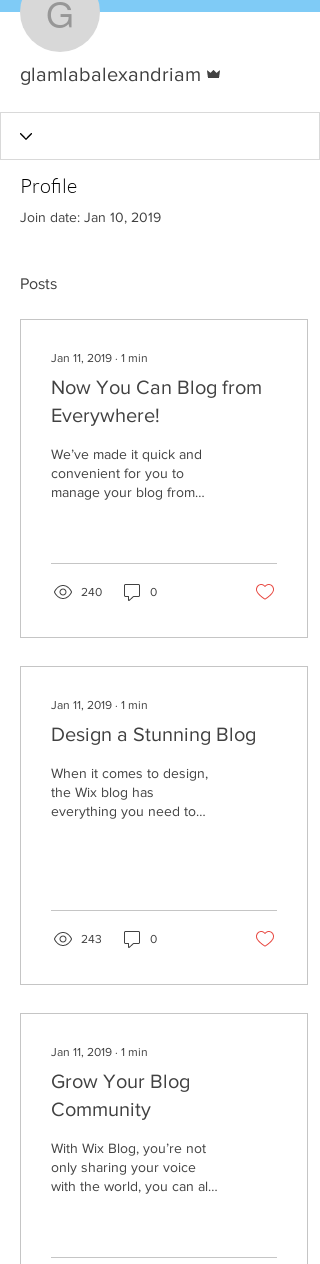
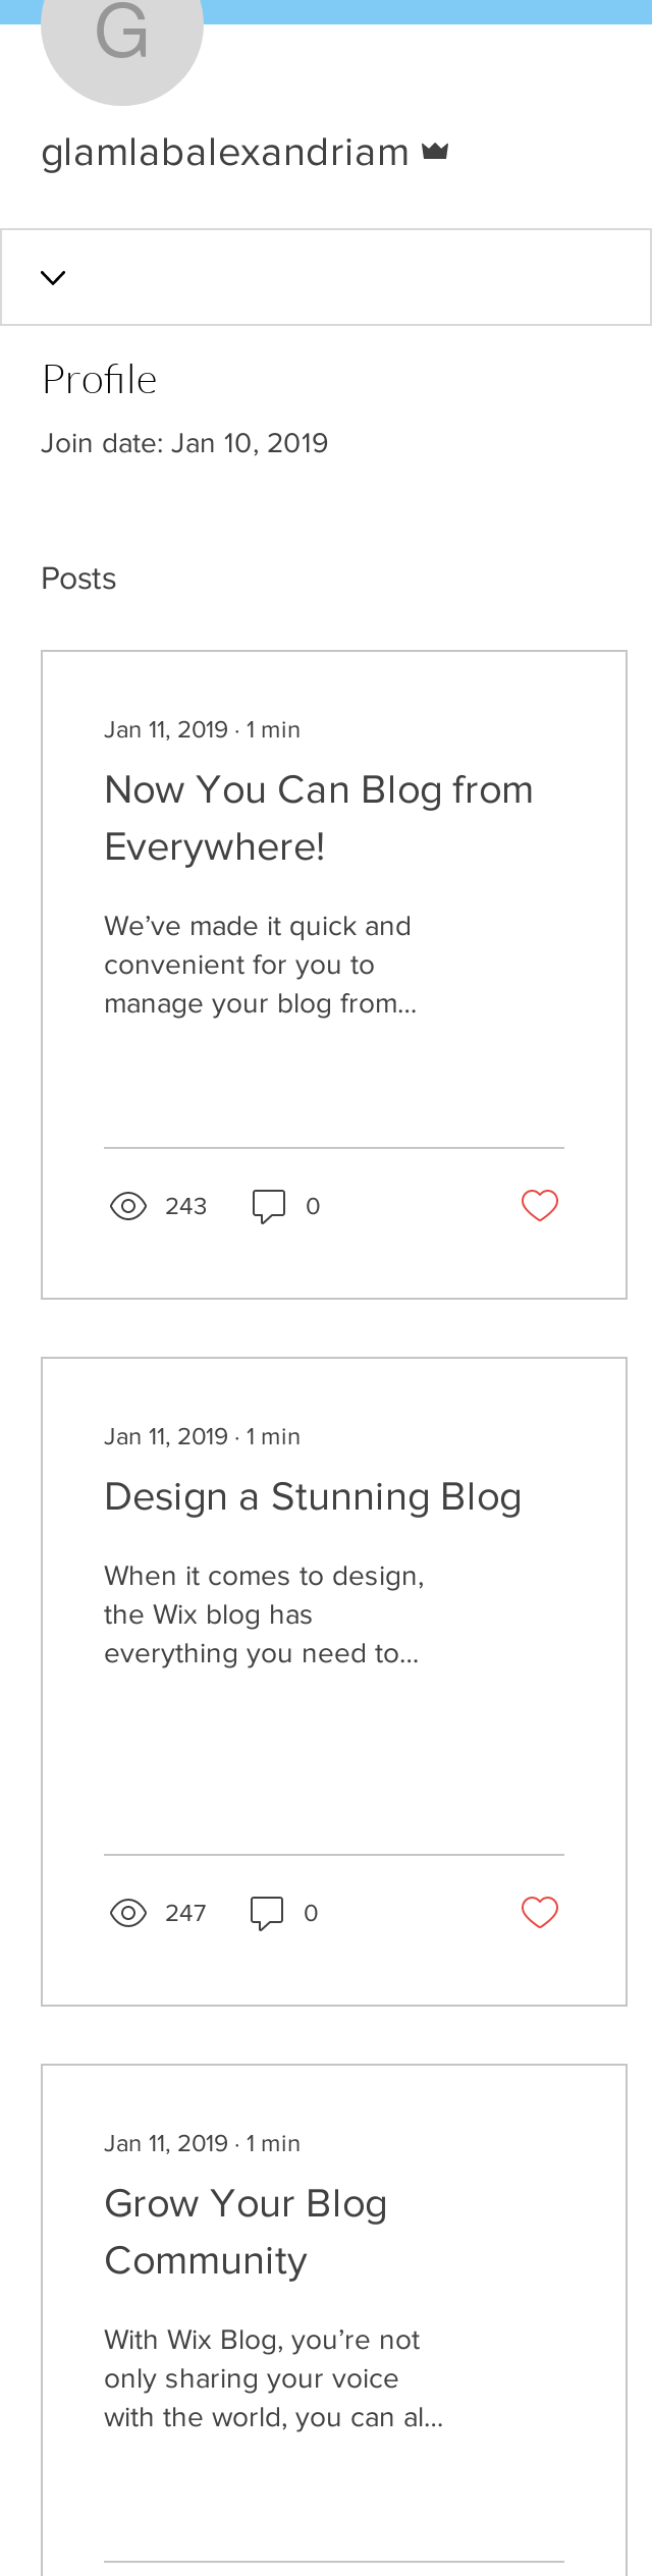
[81,585,102,599] 240 -> [165,1192,208,1220] 243
[81,932,102,946] 243 -> [165,1899,206,1927] 247

